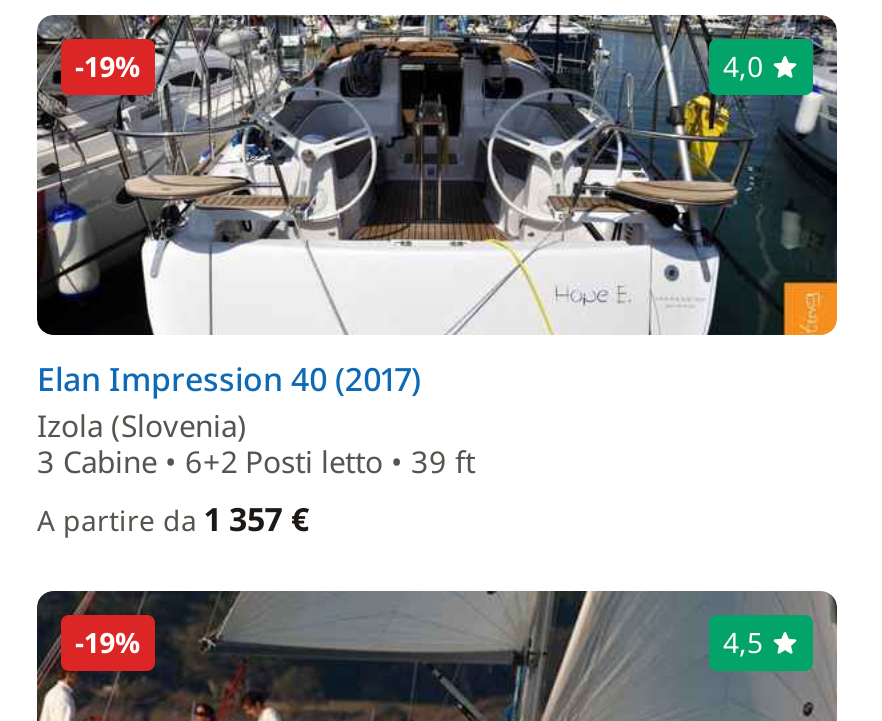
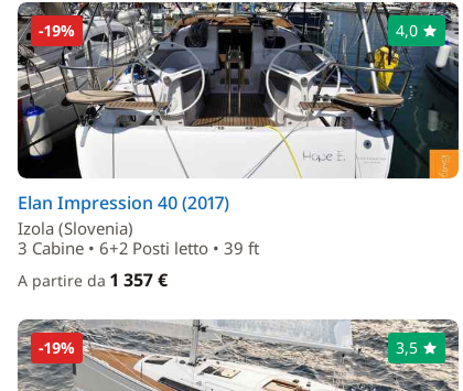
[723,623,763,661] 4,5 -> [396,337,418,358] 3,5

